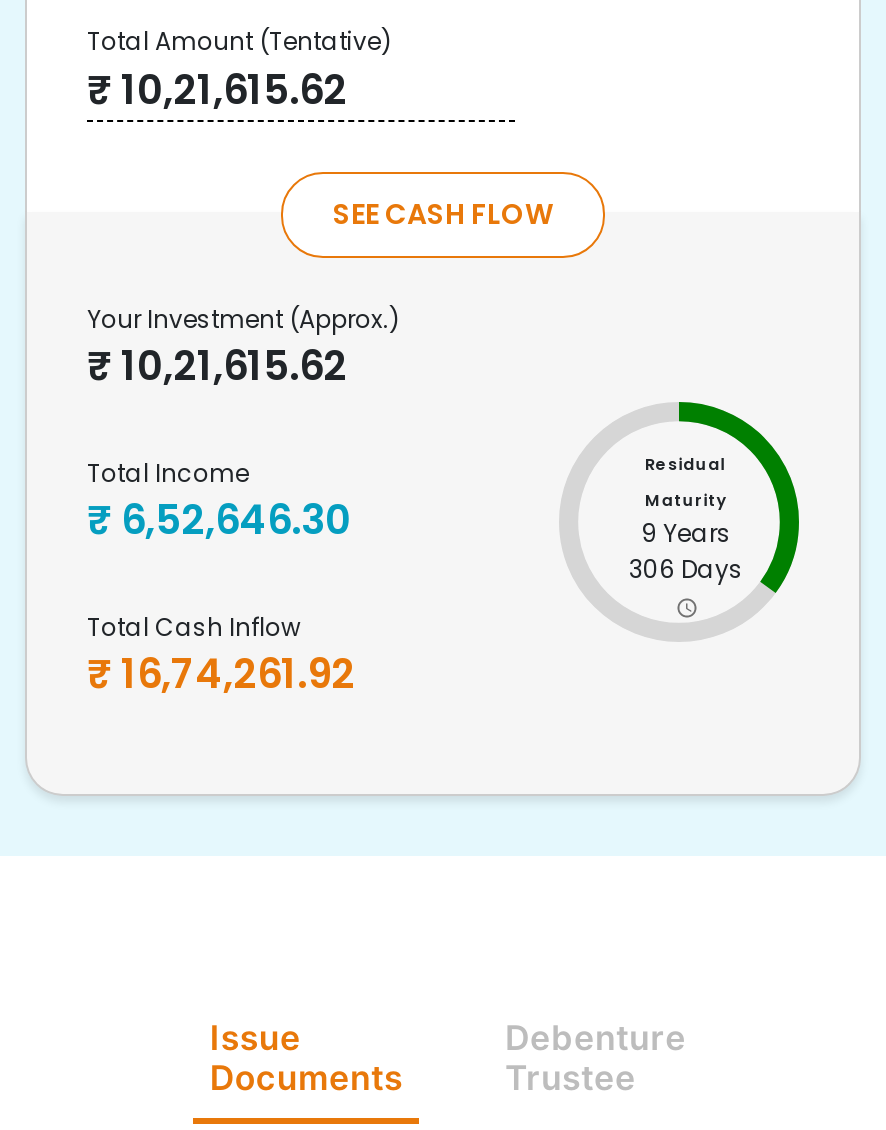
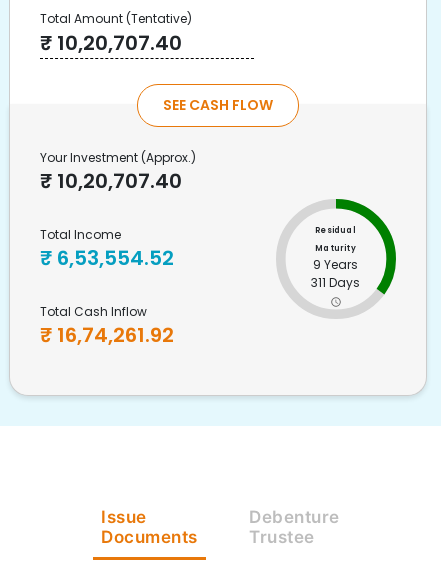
[87,62,347,118] ₹ 10,21,615.62 -> [40,29,182,57] ₹ 10,20,707.40
[87,338,347,394] ₹ 10,21,615.62 -> [40,167,182,195] ₹ 10,20,707.40
[87,492,351,548] ₹ 6,52,646.30 -> [40,244,174,272] ₹ 6,53,554.52
[629,552,743,586] 306 Days -> [311,274,360,291] 311 Days

